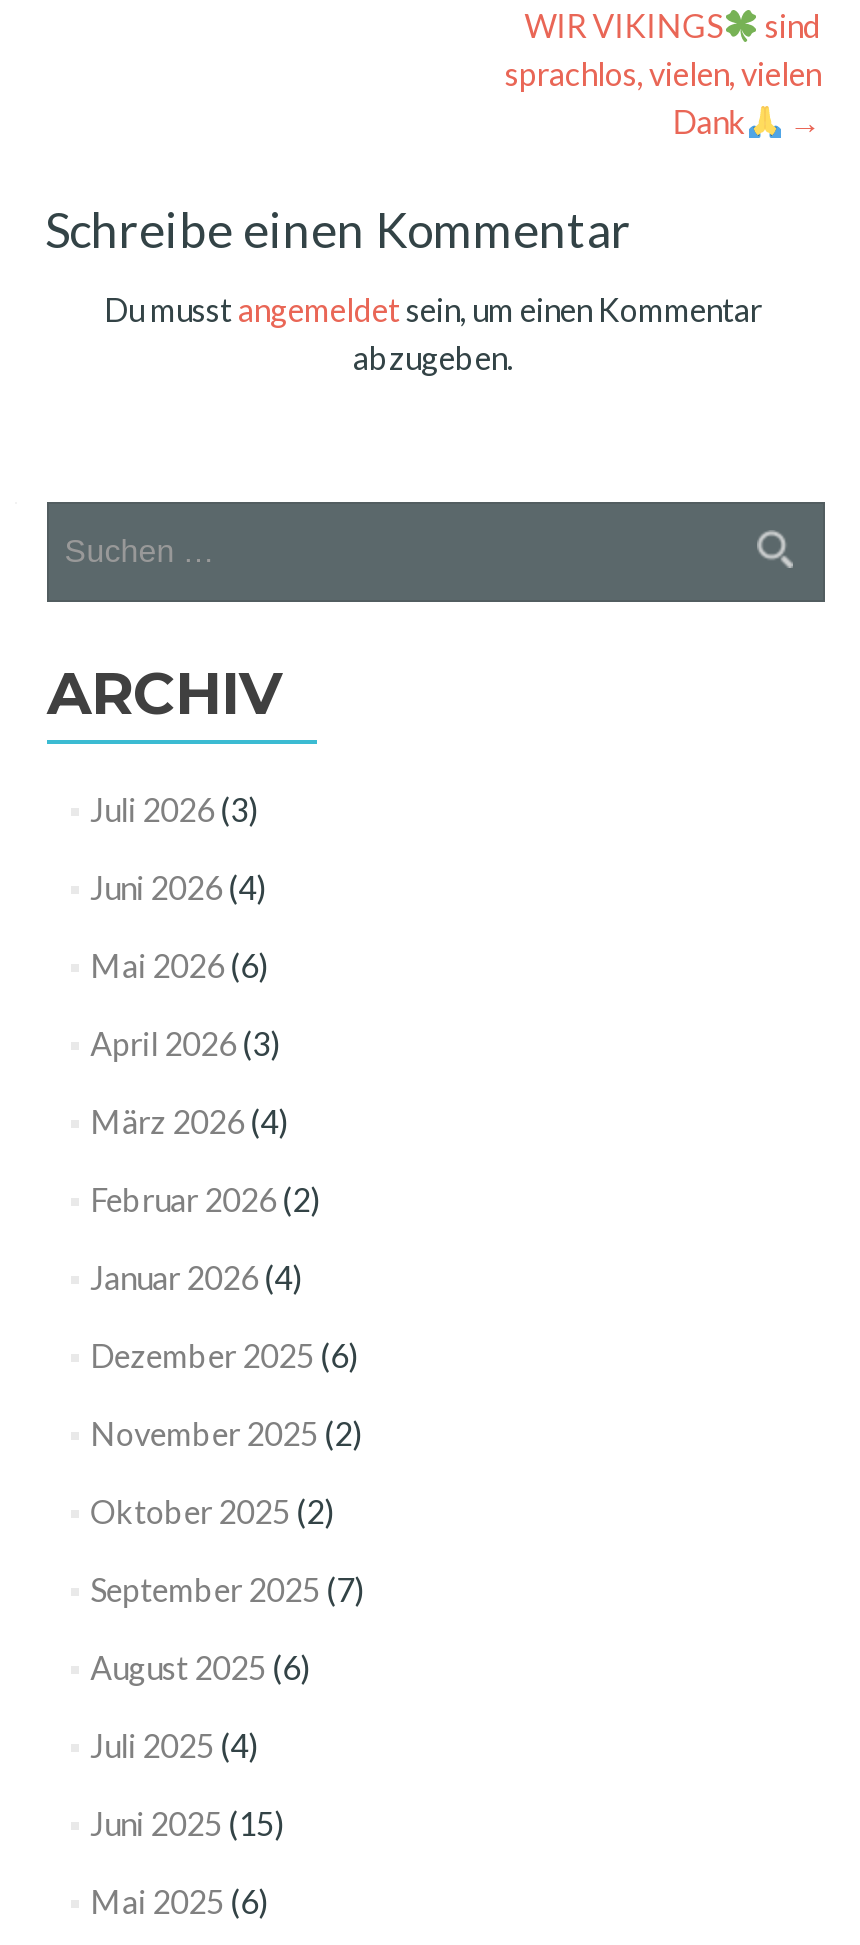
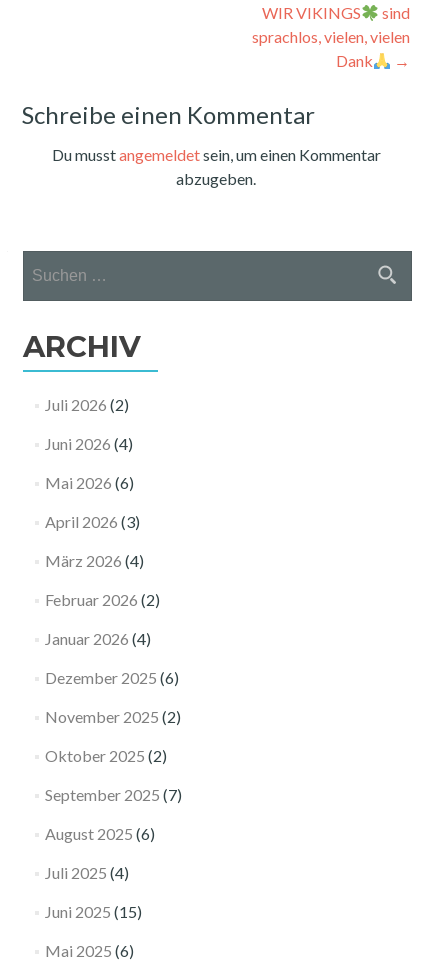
[90,790,258,828] Juli 2026 (3) -> [45,395,129,414] Juli 2026 (2)

